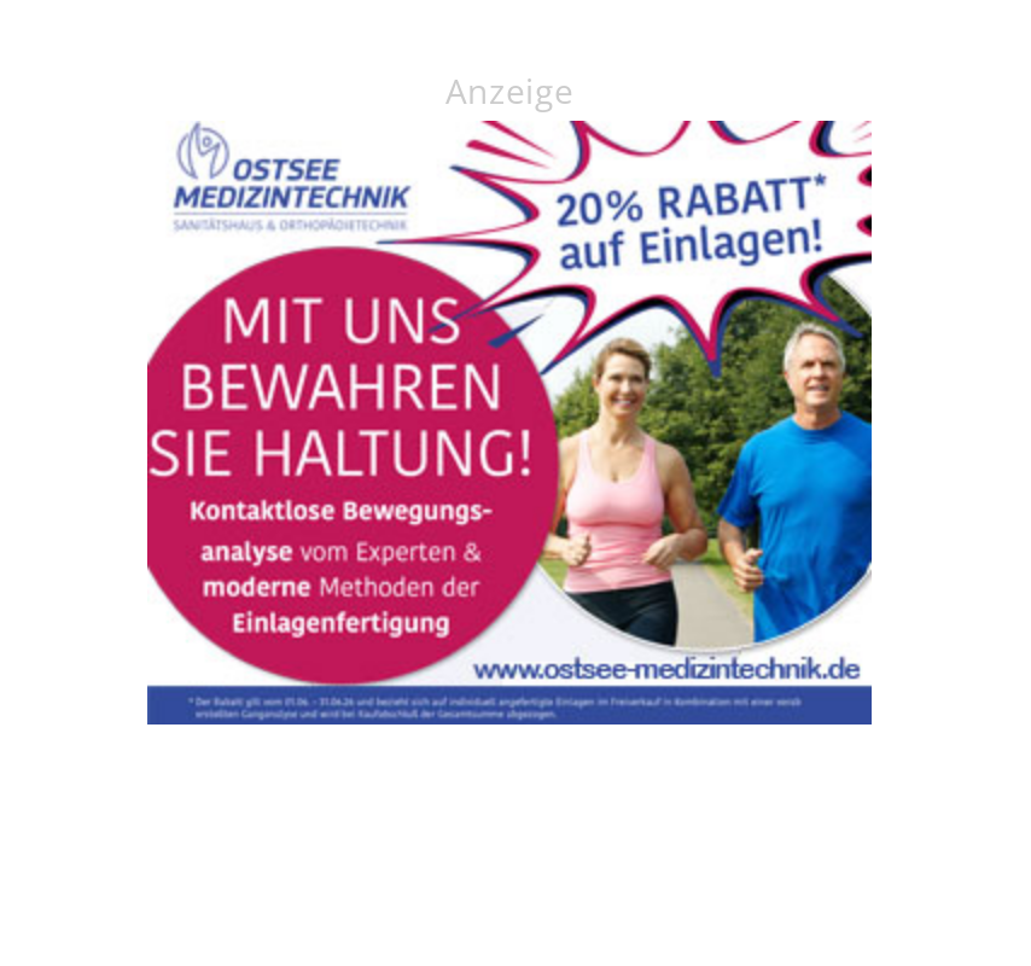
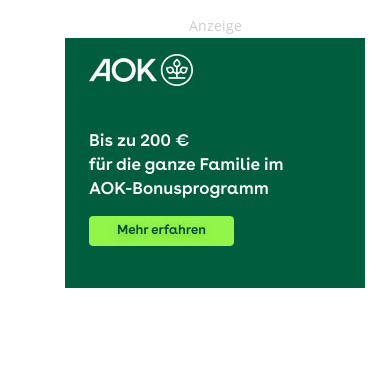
[145,117,874,726] [image] -> [64,37,366,289] [image]

